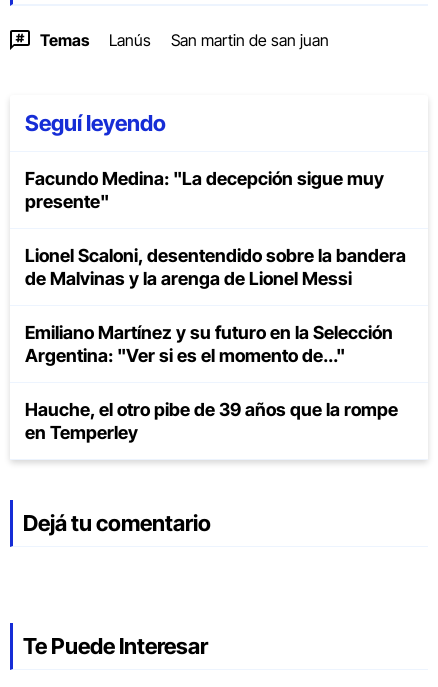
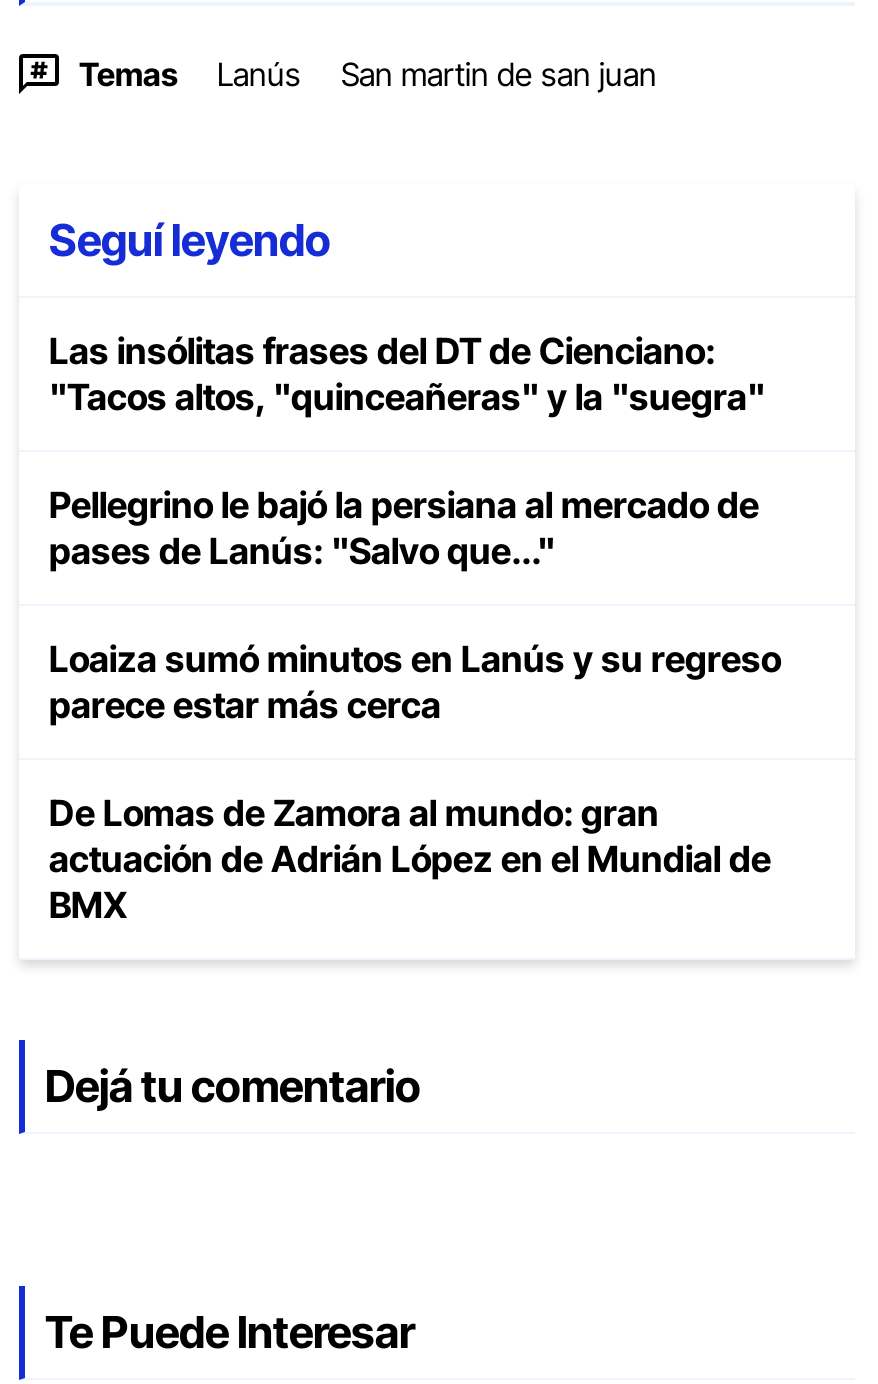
[25,168,384,212] Facundo Medina: "La decepción sigue muy | presente" -> [49,330,765,418] Las insólitas frases del DT de Cienciano: | "Tacos altos, "quinceañeras" y la "suegra"
[25,245,406,289] Lionel Scaloni, desentendido sobre la bandera | de Malvinas y la arenga de Lionel Messi -> [49,484,759,572] Pellegrino le bajó la persiana al mercado de | pases de Lanús: "Salvo que..."
[25,322,393,366] Emiliano Martínez y su futuro en la Selección | Argentina: "Ver si es el momento de..." -> [49,638,781,726] Loaiza sumó minutos en Lanús y su regreso | parece estar más cerca
[25,399,398,443] Hauche, el otro pibe de 39 años que la rompe | en Temperley -> [49,792,771,926] De Lomas de Zamora al mundo: gran | actuación de Adrián López en el Mundial de | BMX

